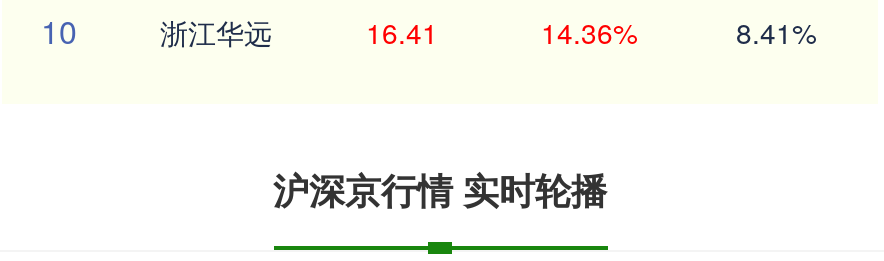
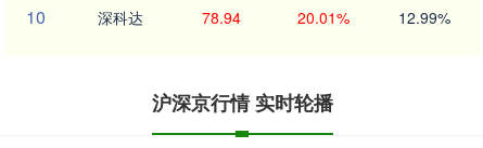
[160,12,816,52] 浙江华远 | 16.41 | 14.36% | 8.41% -> [98,6,450,28] 深科达 | 78.94 | 20.01% | 12.99%

